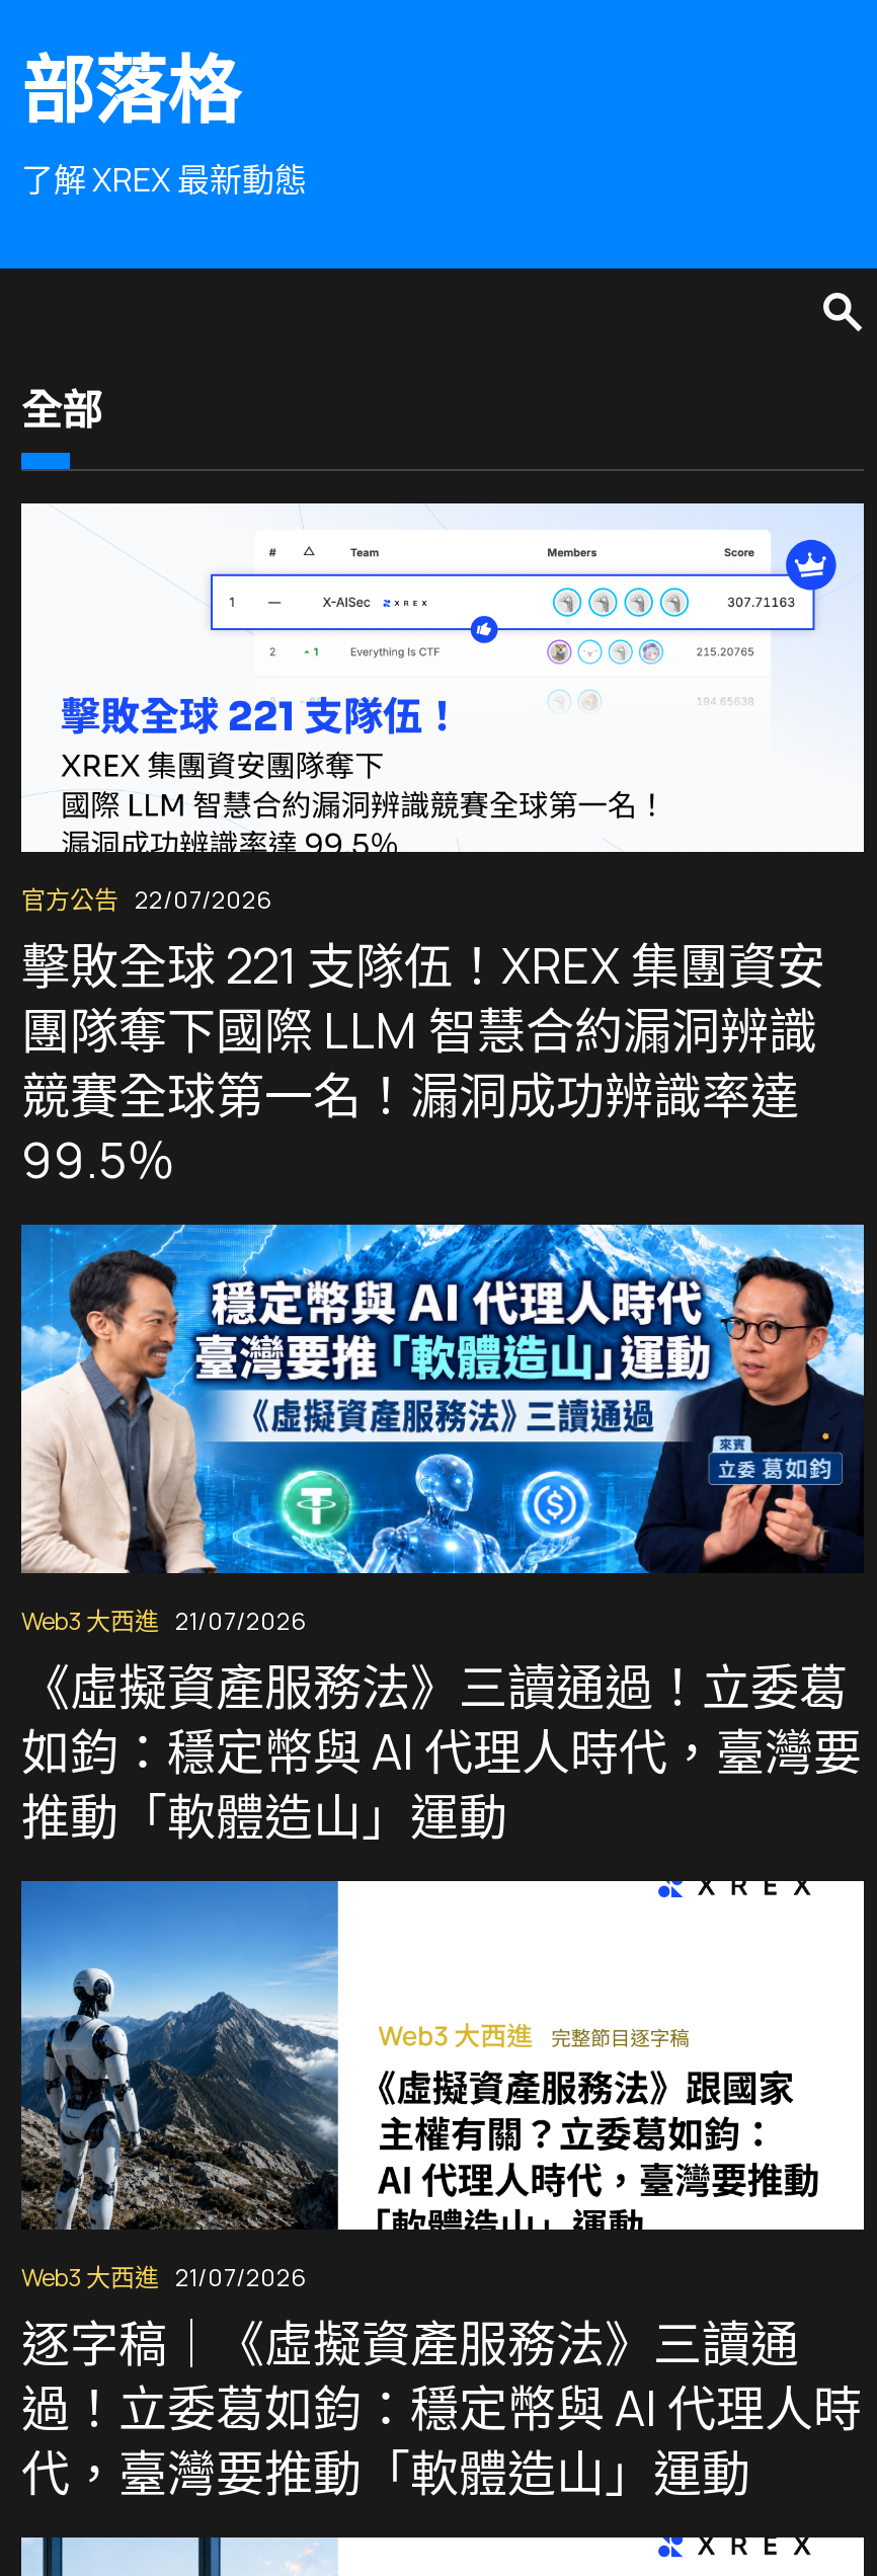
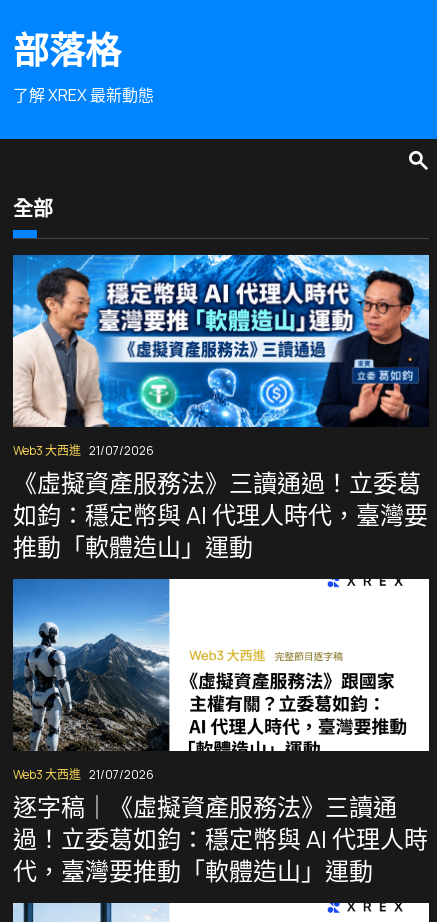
[19,501,866,1192] [image] | 官方公告 22/07/2026 | 擊敗全球 221 支隊伍！XREX 集團資安 | 團隊奪下國際 LLM 智慧合約漏洞辨識 | 競賽全球第一名！漏洞成功辨識率達 | 99.5％ -> none

